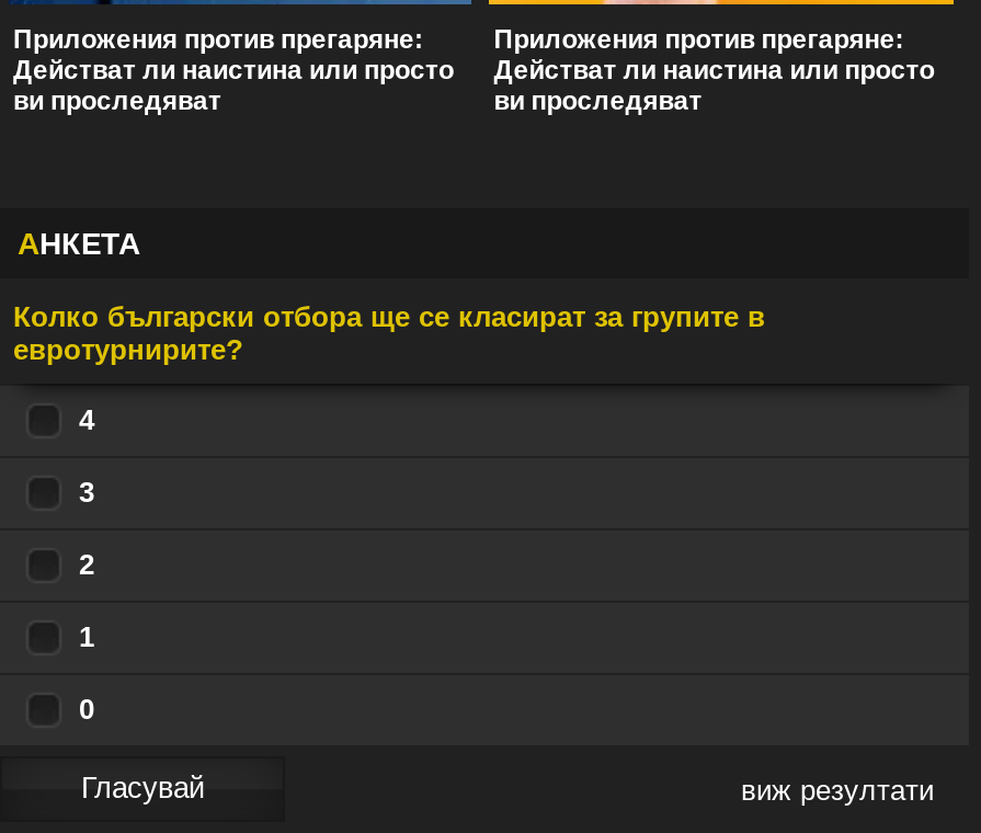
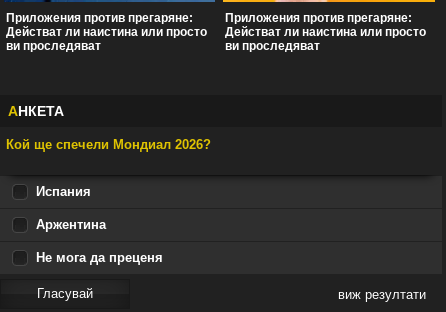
[13,299,765,725] Колко български отбора ще се класират за групите в | евротурнирите? | 4 | 3 | 2 | 1 | 0 -> [6,137,211,265] Кой ще спечели Мондиал 2026? | Испания | Аржентина | Не мога да преценя

